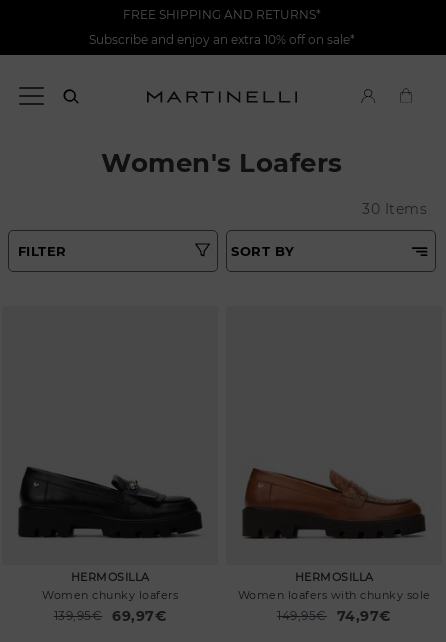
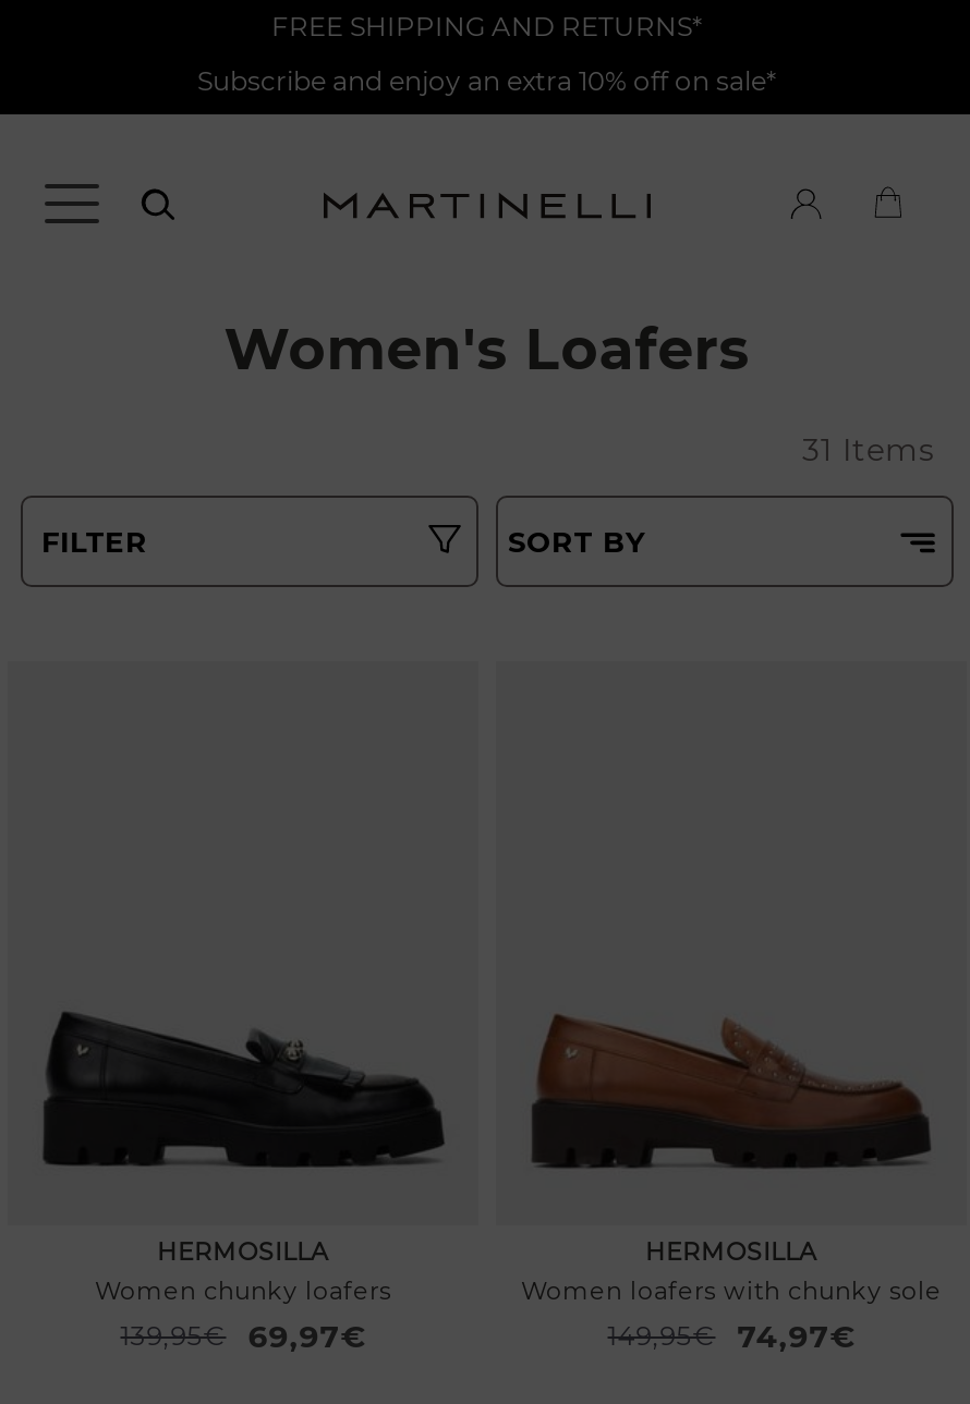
[362,200,427,218] 30 Items -> [802,430,935,469] 31 Items

